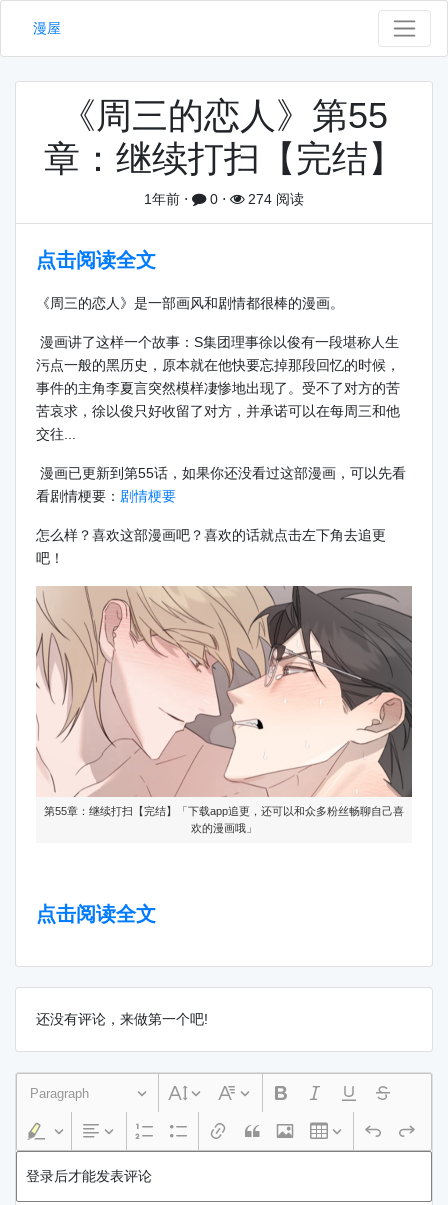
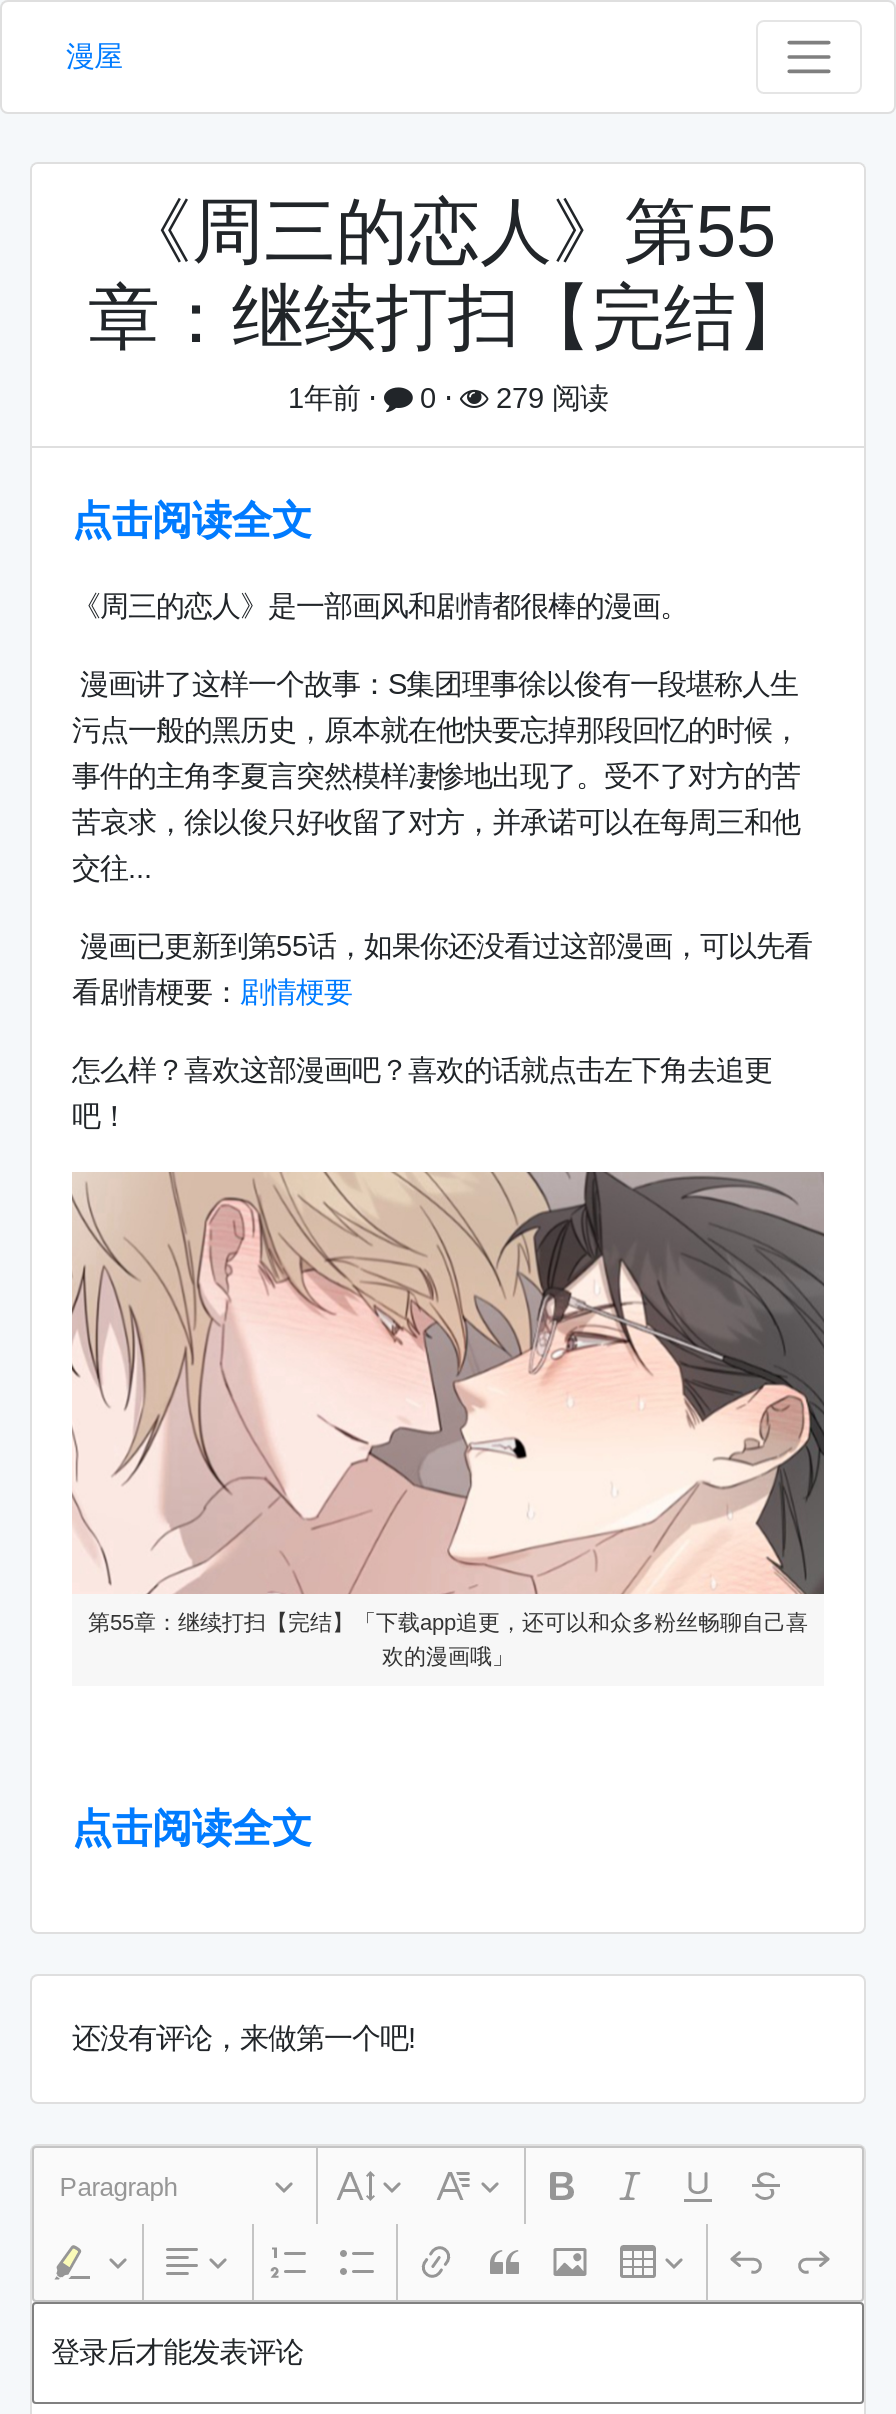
[248,191,304,207] 274 阅读 -> [496,382,608,414] 279 阅读

